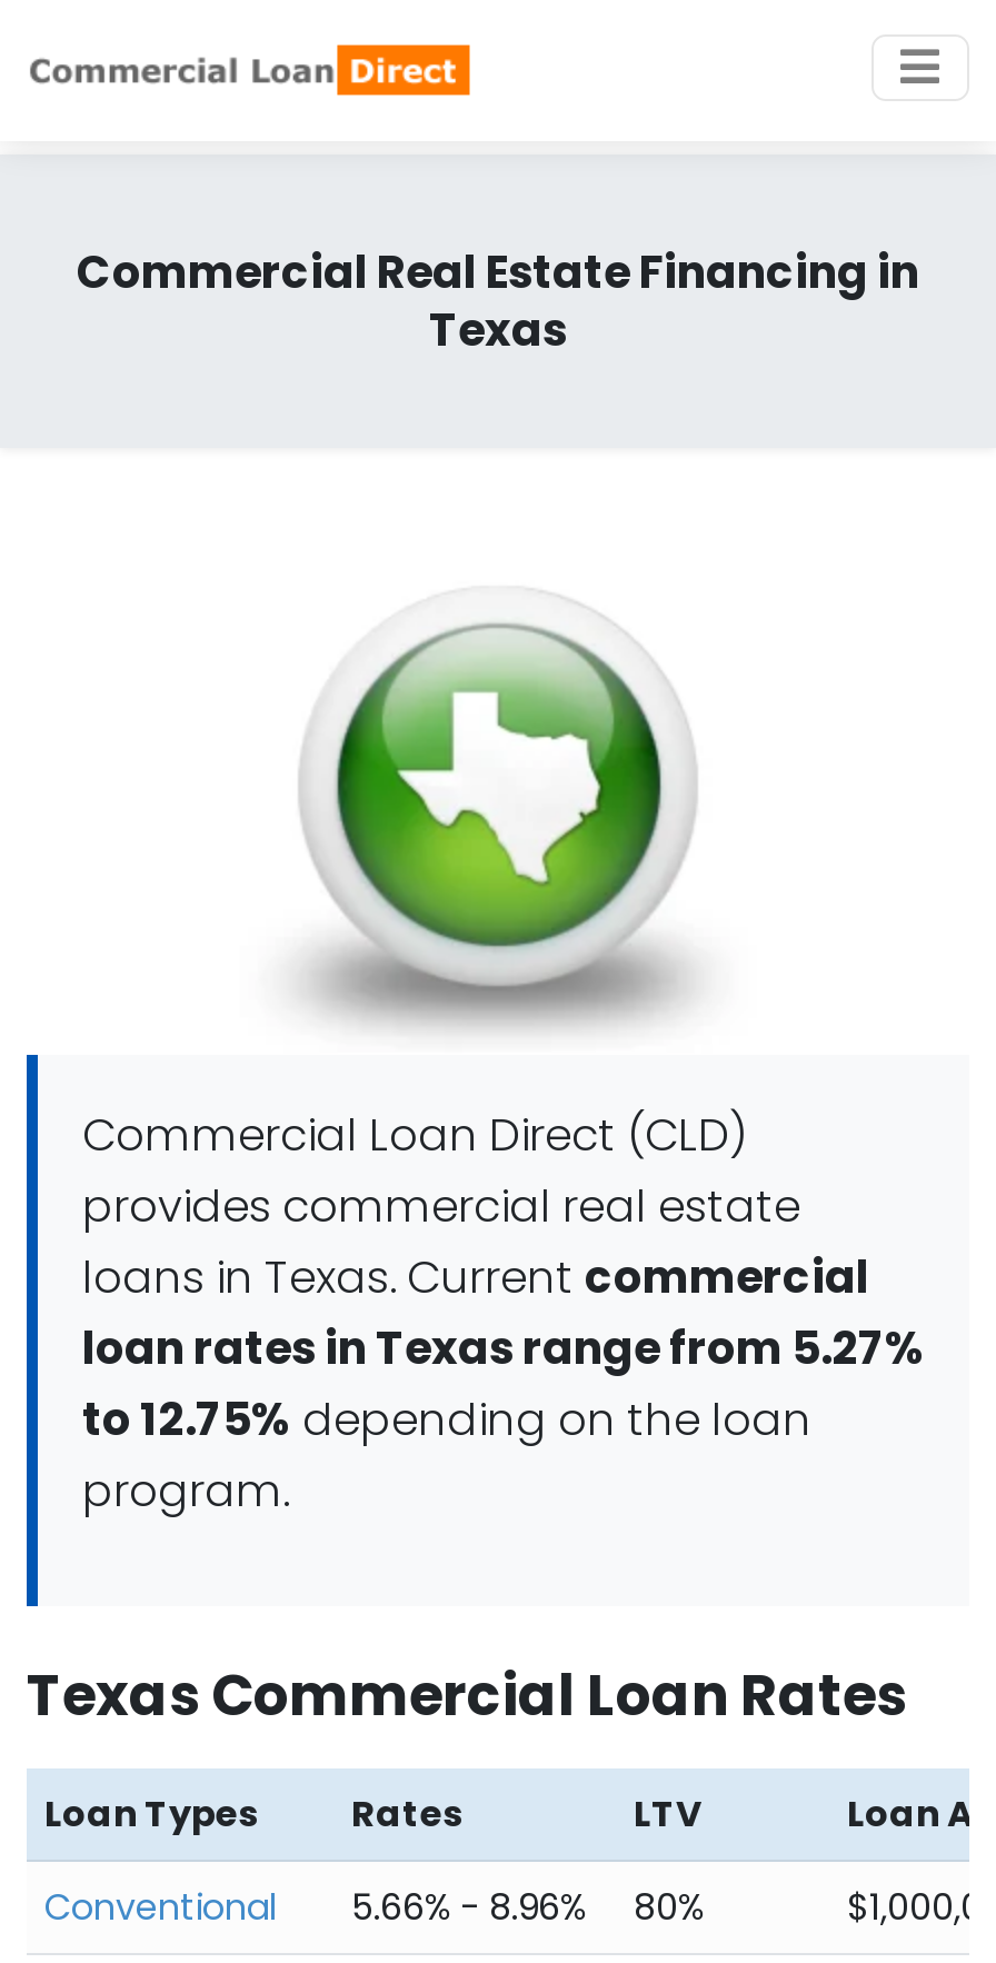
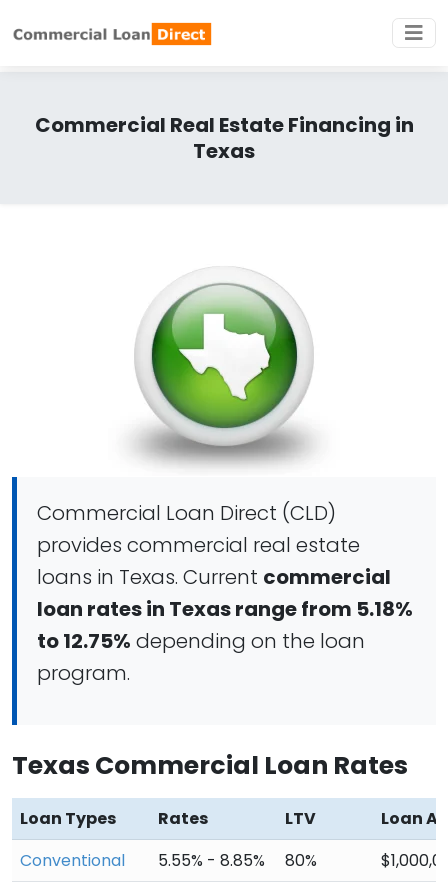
[82,1317,925,1379] loan rates in Texas range from 5.27% -> [37,595,413,623] loan rates in Texas range from 5.18%
[44,1882,705,1933] Conventional 5.66% - 8.96% 80% -> [20,849,317,872] Conventional 5.55% - 8.85% 80%

